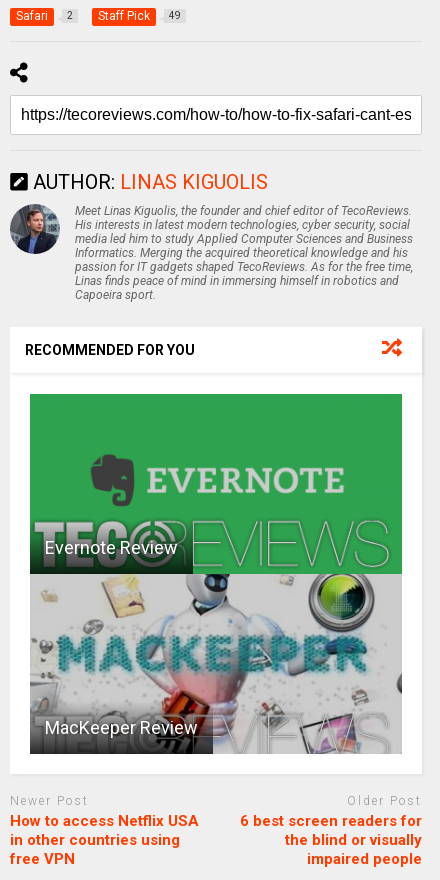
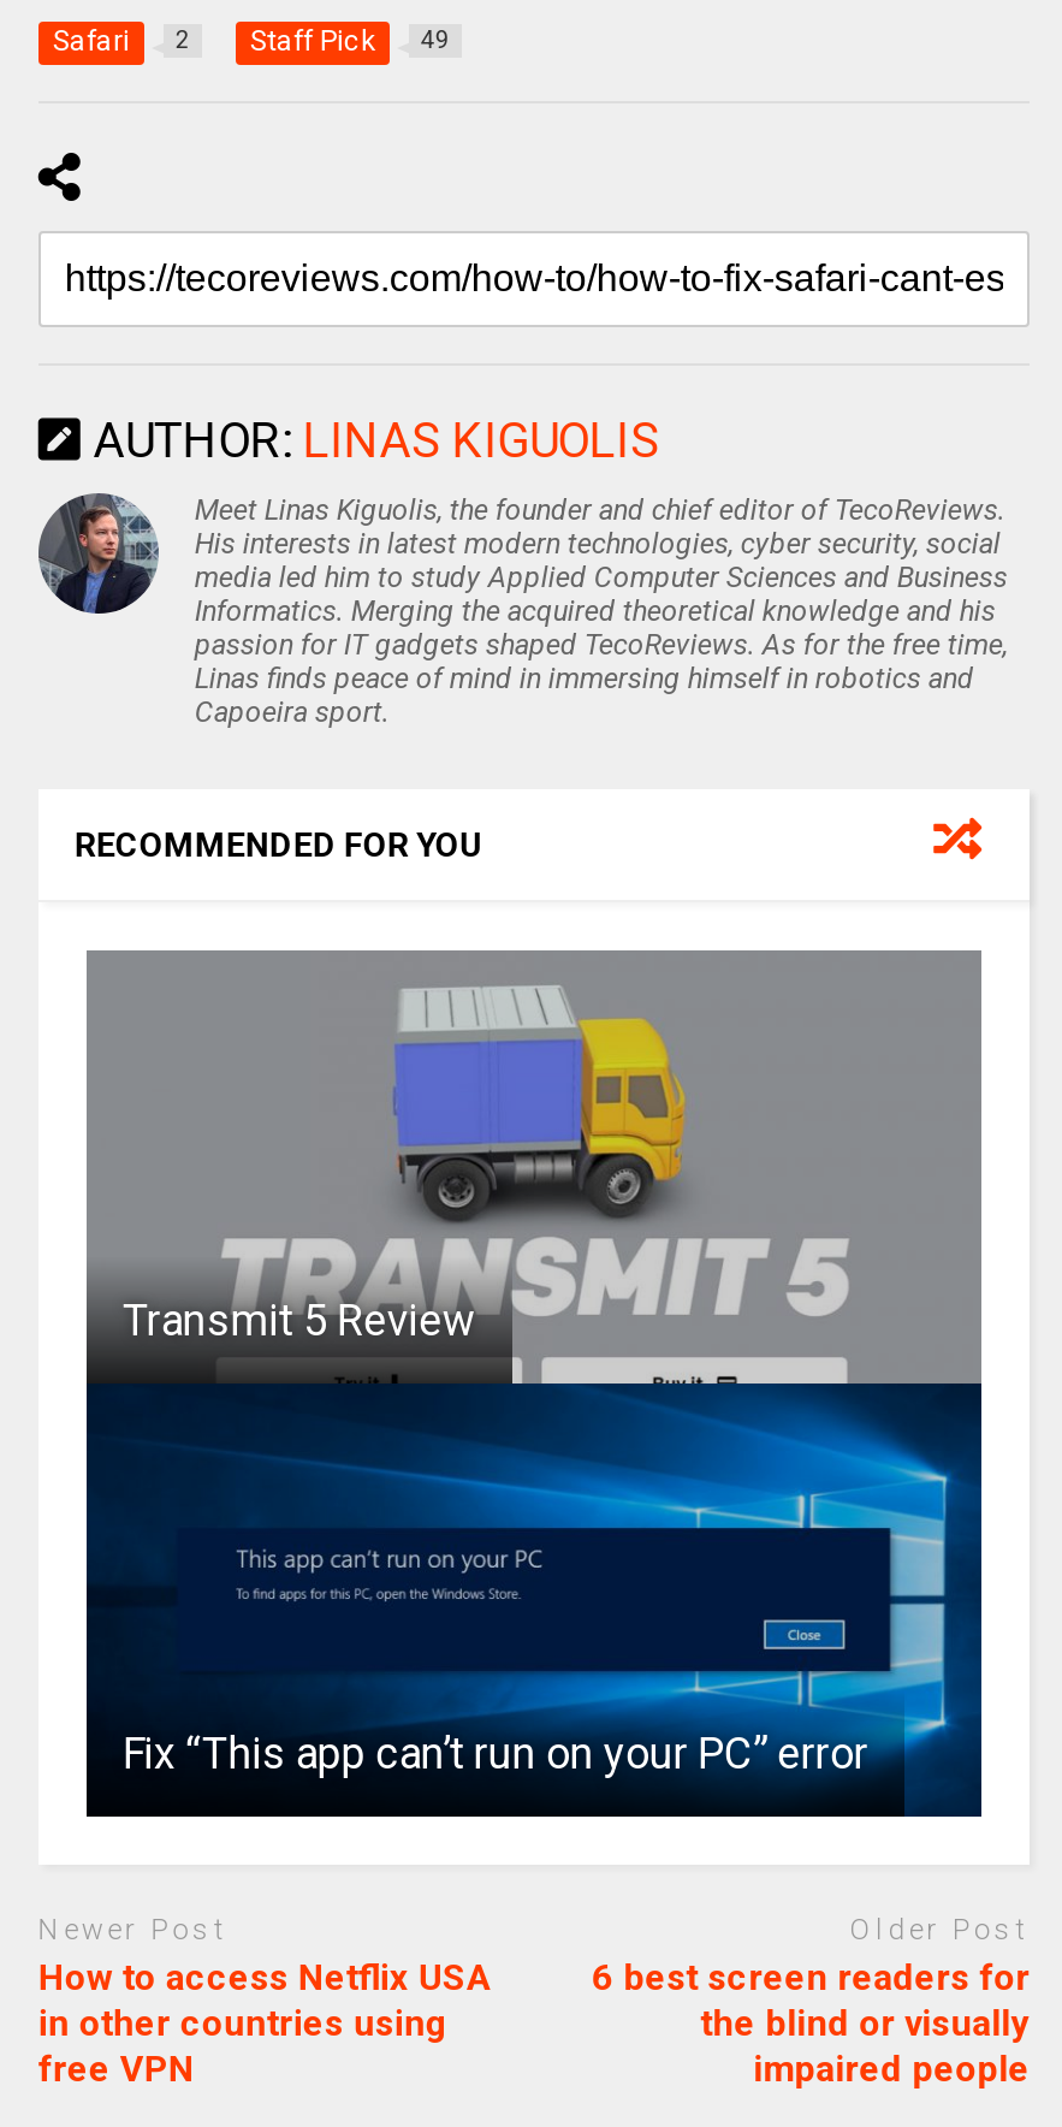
[29,393,403,755] [image] | Evernote Review -> [84,950,984,1819] [image] | Transmit 5 Review
[45,717,198,738] MacKeeper Review -> [122,1727,868,1778] Fix “This app can’t run on your PC” error

